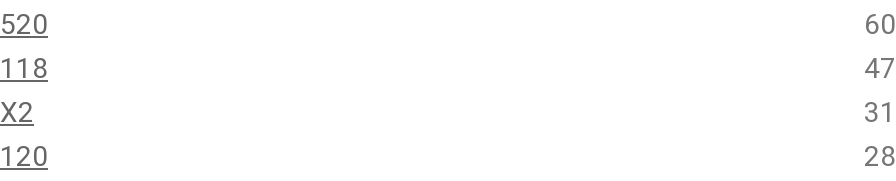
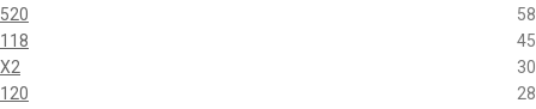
[864,8,896,40] 60 -> [517,5,536,24] 58
[864,52,896,84] 47 -> [517,31,536,50] 45
[864,96,896,128] 31 -> [517,57,536,77] 30

